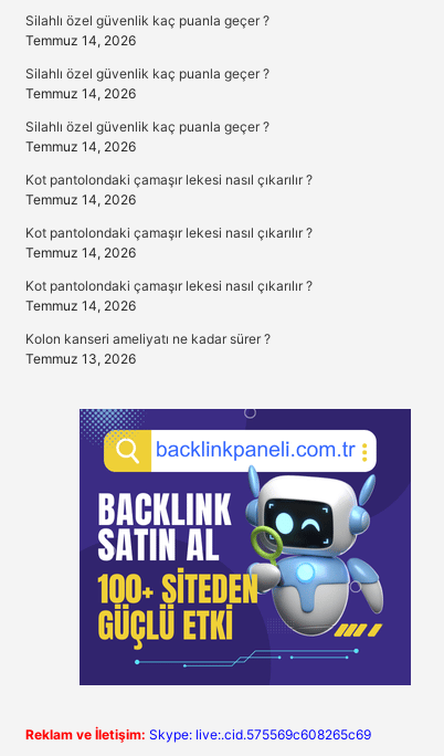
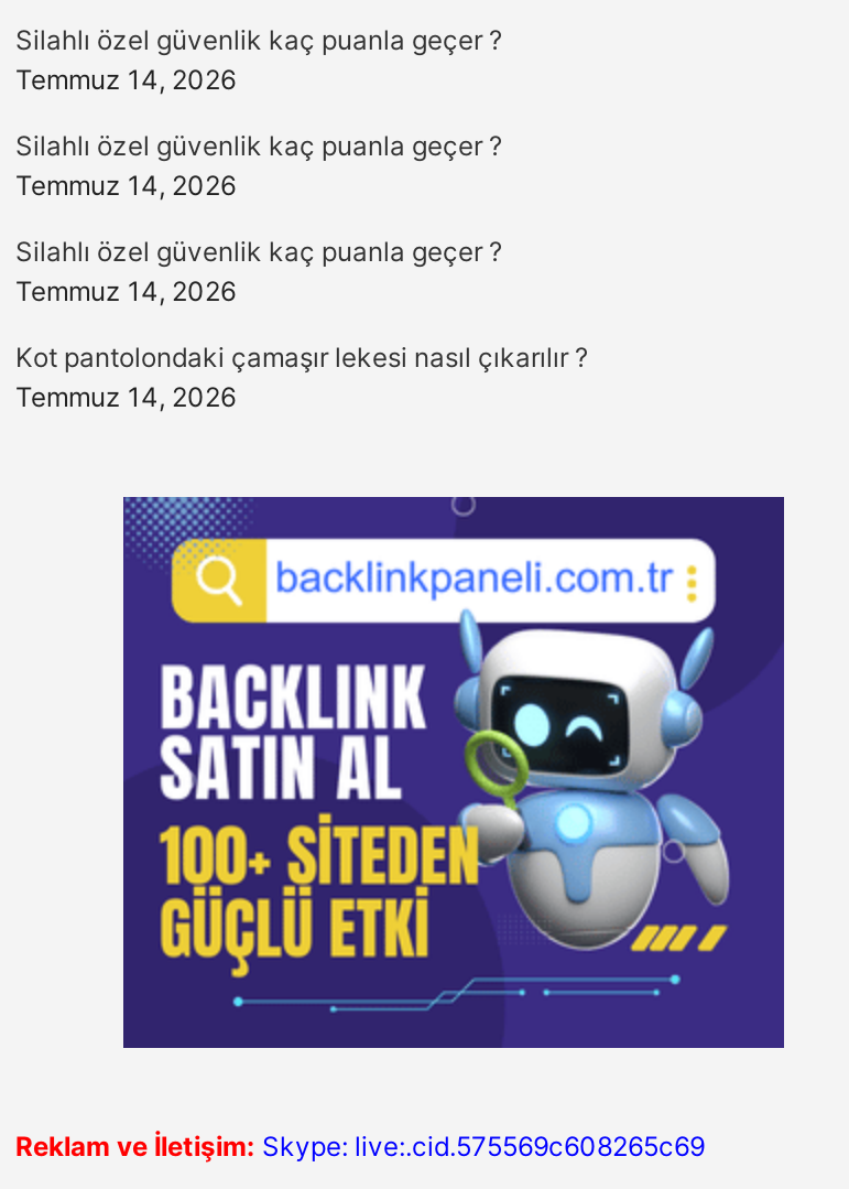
[25,224,313,367] Kot pantolondaki çamaşır lekesi nasıl çıkarılır ? | Temmuz 14, 2026 | Kot pantolondaki çamaşır lekesi nasıl çıkarılır ? | Temmuz 14, 2026 | Kolon kanseri ameliyatı ne kadar sürer ? | Temmuz 13, 2026 -> none

